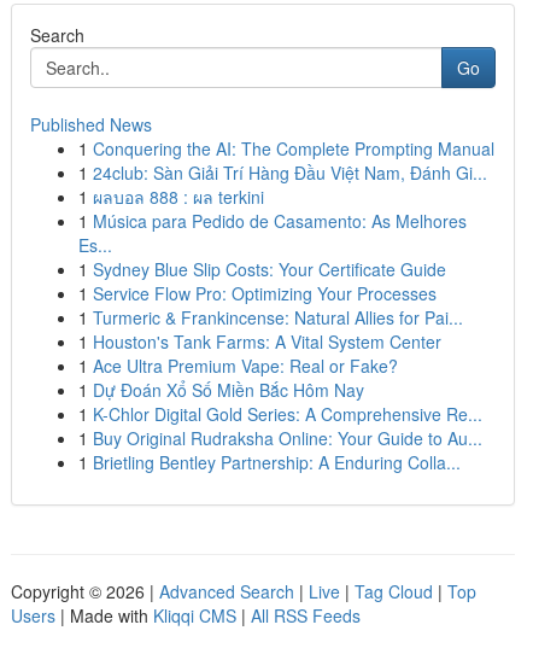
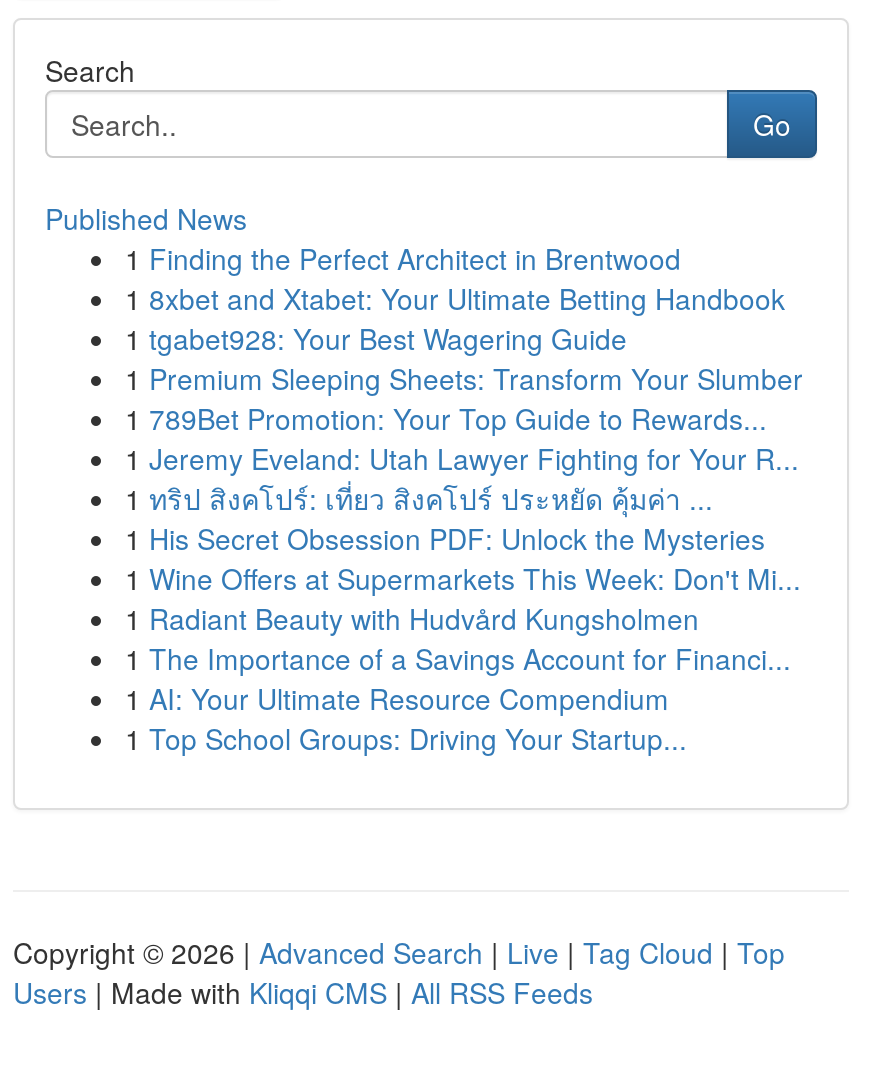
[78,136,494,474] 1 Conquering the AI: The Complete Prompting Manual | 1 24club: Sàn Giải Trí Hàng Đầu Việt Nam, Đánh Gi... | 1 ผลบอล 888 : ผล terkini | 1 Música para Pedido de Casamento: As Melhores | Es... | 1 Sydney Blue Slip Costs: Your Certificate Guide | 1 Service Flow Pro: Optimizing Your Processes | 1 Turmeric & Frankincense: Natural Allies for Pai... | 1 Houston's Tank Farms: A Vital System Center | 1 Ace Ultra Premium Vape: Real or Fake? | 1 Dự Đoán Xổ Số Miền Bắc Hôm Nay | 1 K-Chlor Digital Gold Series: A Comprehensive Re... | 1 Buy Original Rudraksha Online: Your Guide to Au... | 1 Brietling Bentley Partnership: A Enduring Colla... -> [125,238,803,758] 1 Finding the Perfect Architect in Brentwood | 1 8xbet and Xtabet: Your Ultimate Betting Handbook | 1 tgabet928: Your Best Wagering Guide | 1 Premium Sleeping Sheets: Transform Your Slumber | 1 789Bet Promotion: Your Top Guide to Rewards... | 1 Jeremy Eveland: Utah Lawyer Fighting for Your R... | 1 ทริป สิงคโปร์: เที่ยว สิงคโปร์ ประหยัด คุ้มค่า ... | 1 His Secret Obsession PDF: Unlock the Mysteries | 1 Wine Offers at Supermarkets This Week: Don't Mi... | 1 Radiant Beauty with Hudvård Kungsholmen | 1 The Importance of a Savings Account for Financi... | 1 AI: Your Ultimate Resource Compendium | 1 Top School Groups: Driving Your Startup...

